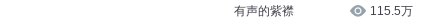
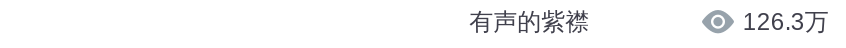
[370,4,413,18] 115.5万 -> [743,7,829,35] 126.3万

